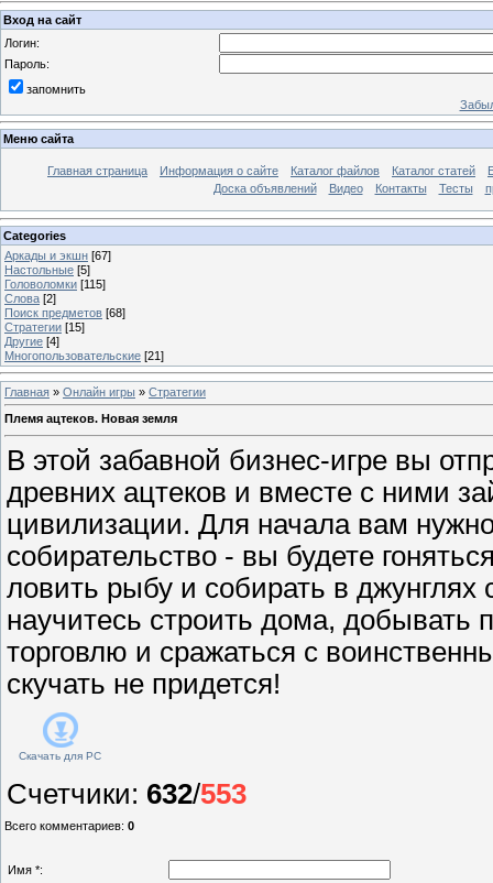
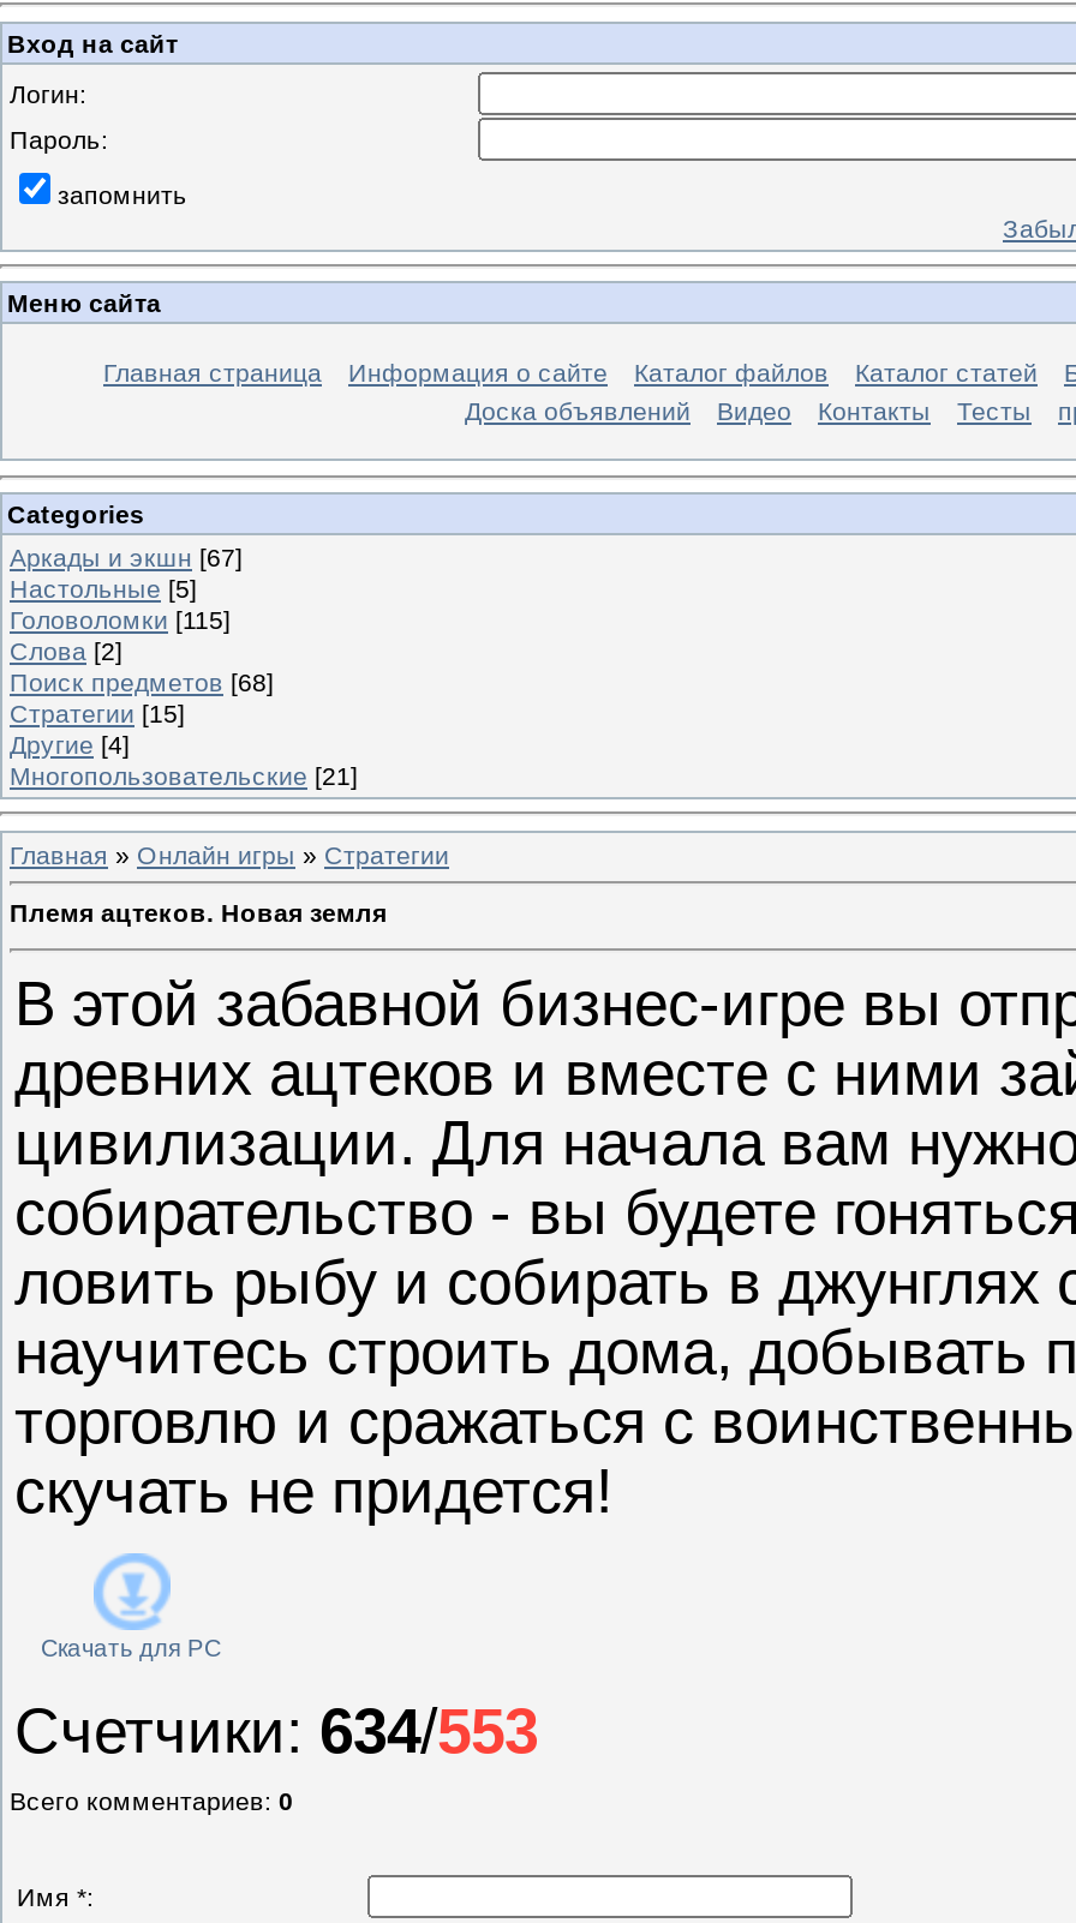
[7,778,246,809] Счетчики: 632/553 -> [14,1697,538,1764] Счетчики: 634/553

